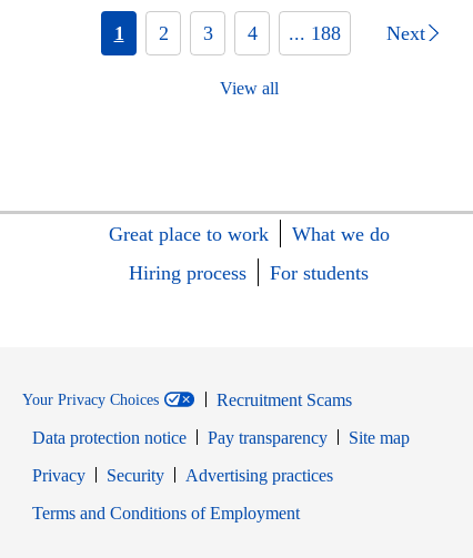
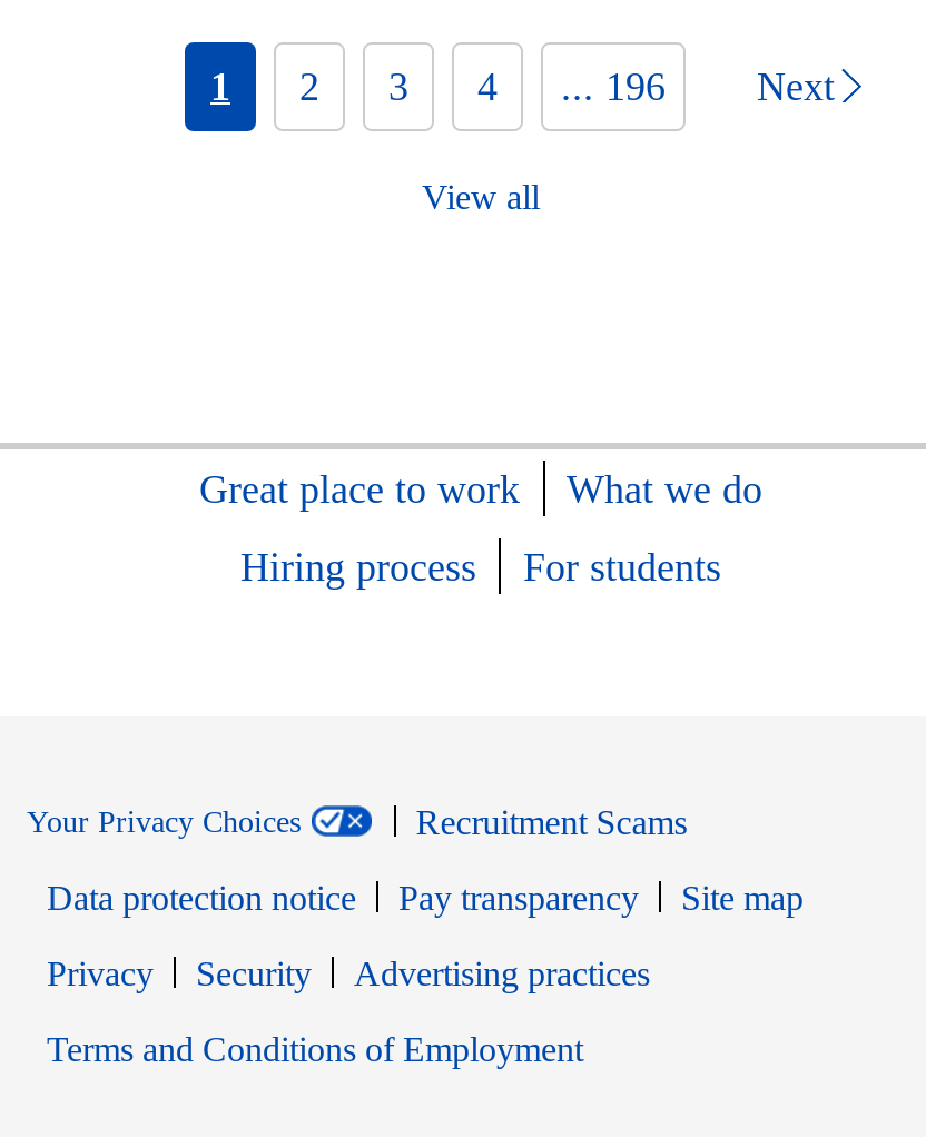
[114,22,341,44] 1 2 3 4 ... 188 -> [210,63,666,108] 1 2 3 4 ... 196

